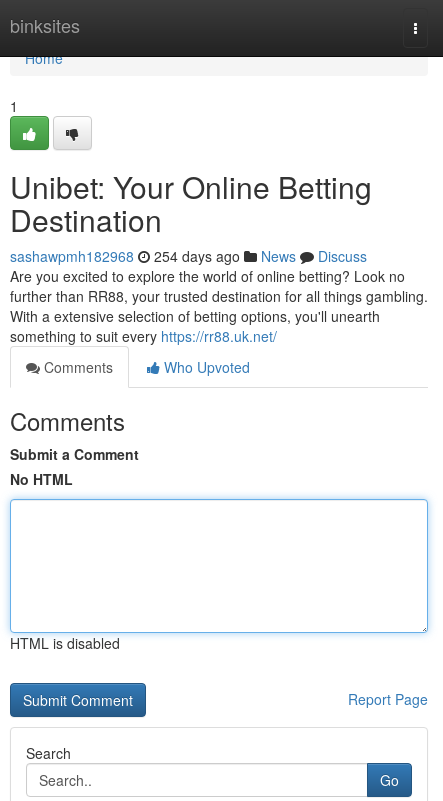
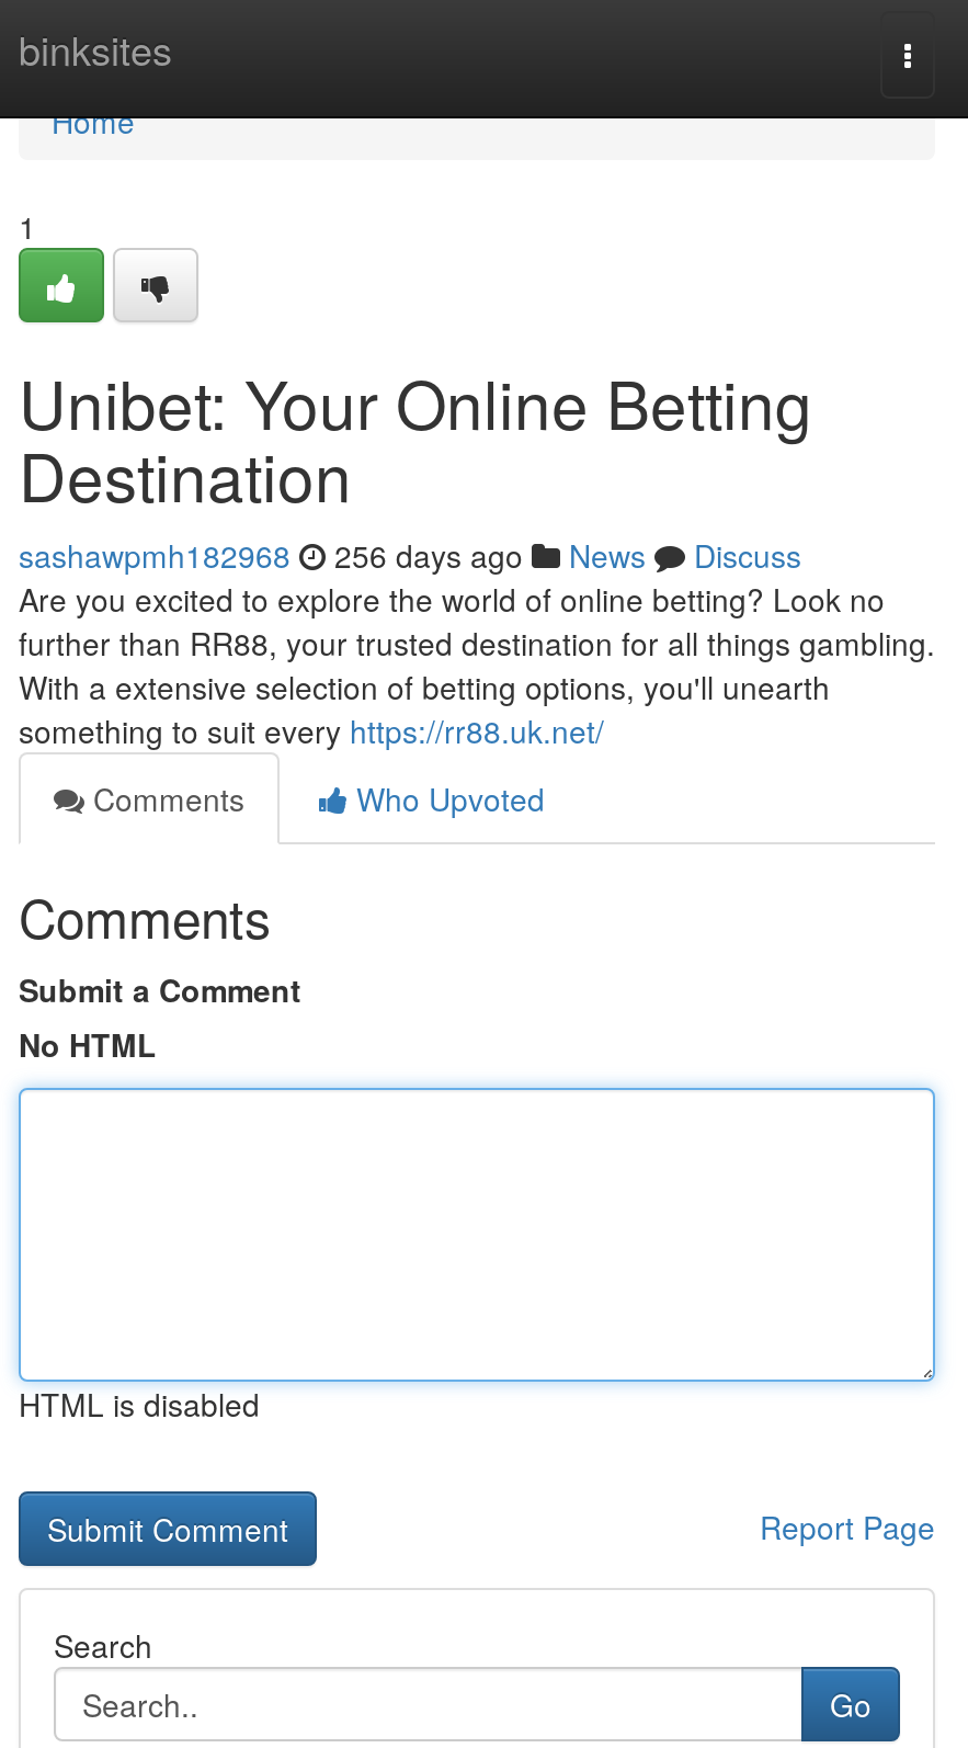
[10,246,367,266] sashawpmh182968 254 days ago News Discuss -> [19,533,801,577] sashawpmh182968 256 days ago News Discuss

